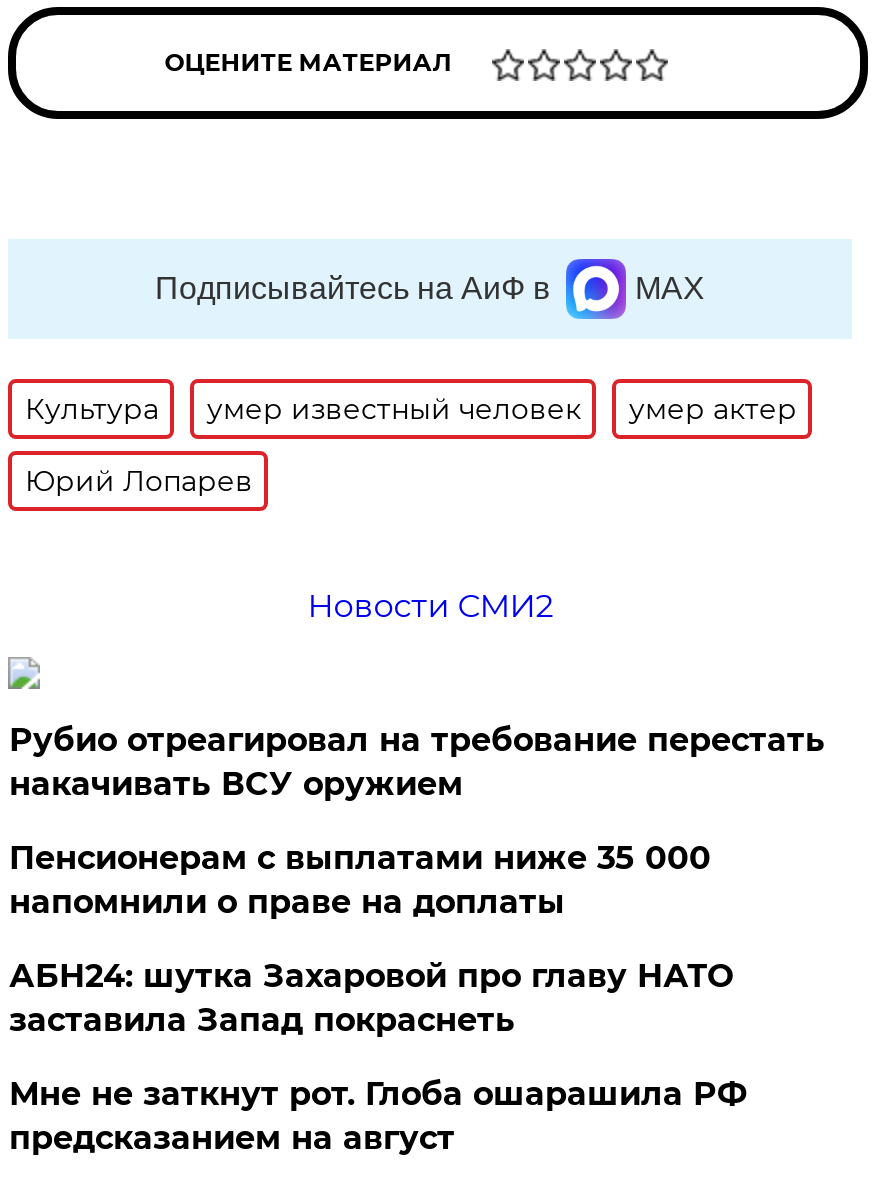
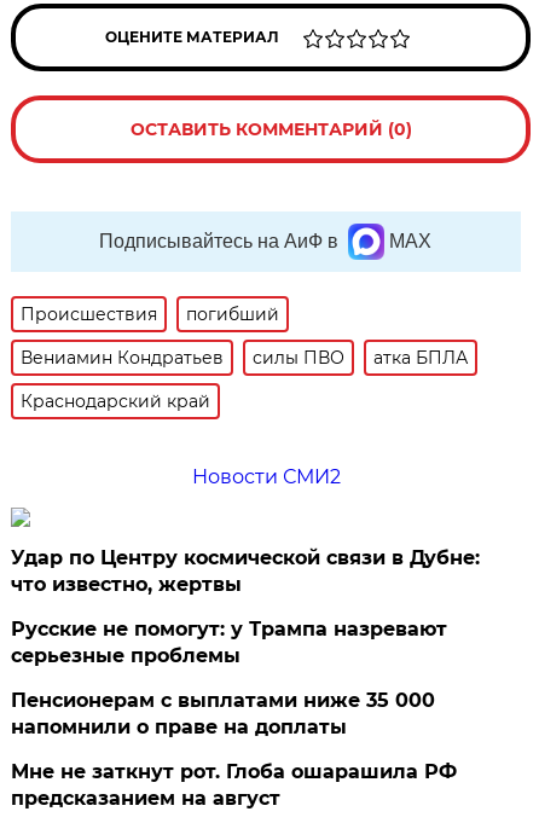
none -> [130,118,412,140] ОСТАВИТЬ КОММЕНТАРИЙ (0)
[25,391,797,499] Культура | умер известный человек | умер актер | Юрий Лопарев -> [21,303,468,412] Происшествия | погибший | Вениамин Кондратьев | силы ПВО | атка БПЛА | Краснодарский край
[9,721,825,803] Рубио отреагировал на требование перестать | накачивать ВСУ оружием -> [11,546,480,667] Удар по Центру космической связи в Дубне: | что известно, жертвы | Русские не помогут: у Трампа назревают | серьезные проблемы
moved [9,839,711,921] -> [11,689,436,738]: Пенсионерам с выплатами ниже 35 000 | напомнили о праве на доплаты
[9,957,733,1039] АБН24: шутка Захаровой про главу НАТО | заставила Запад покраснеть -> none

